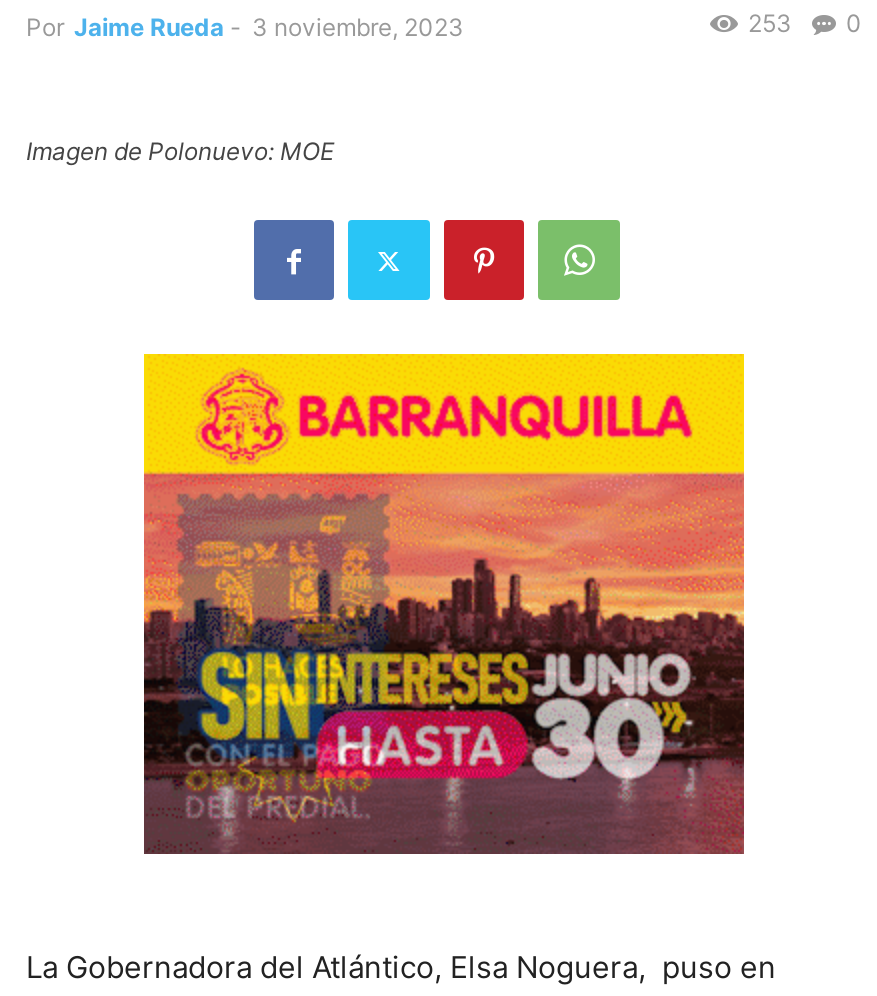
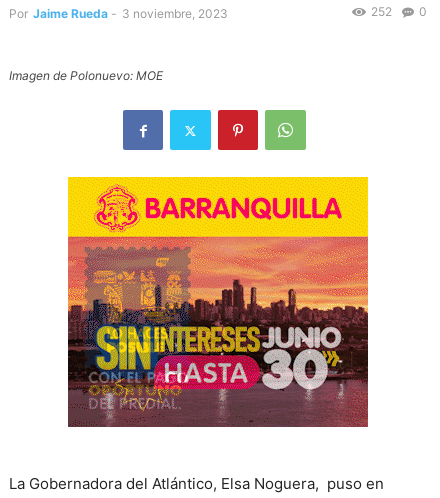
[748,8,862,38] 253 0 -> [371,4,427,19] 252 0

